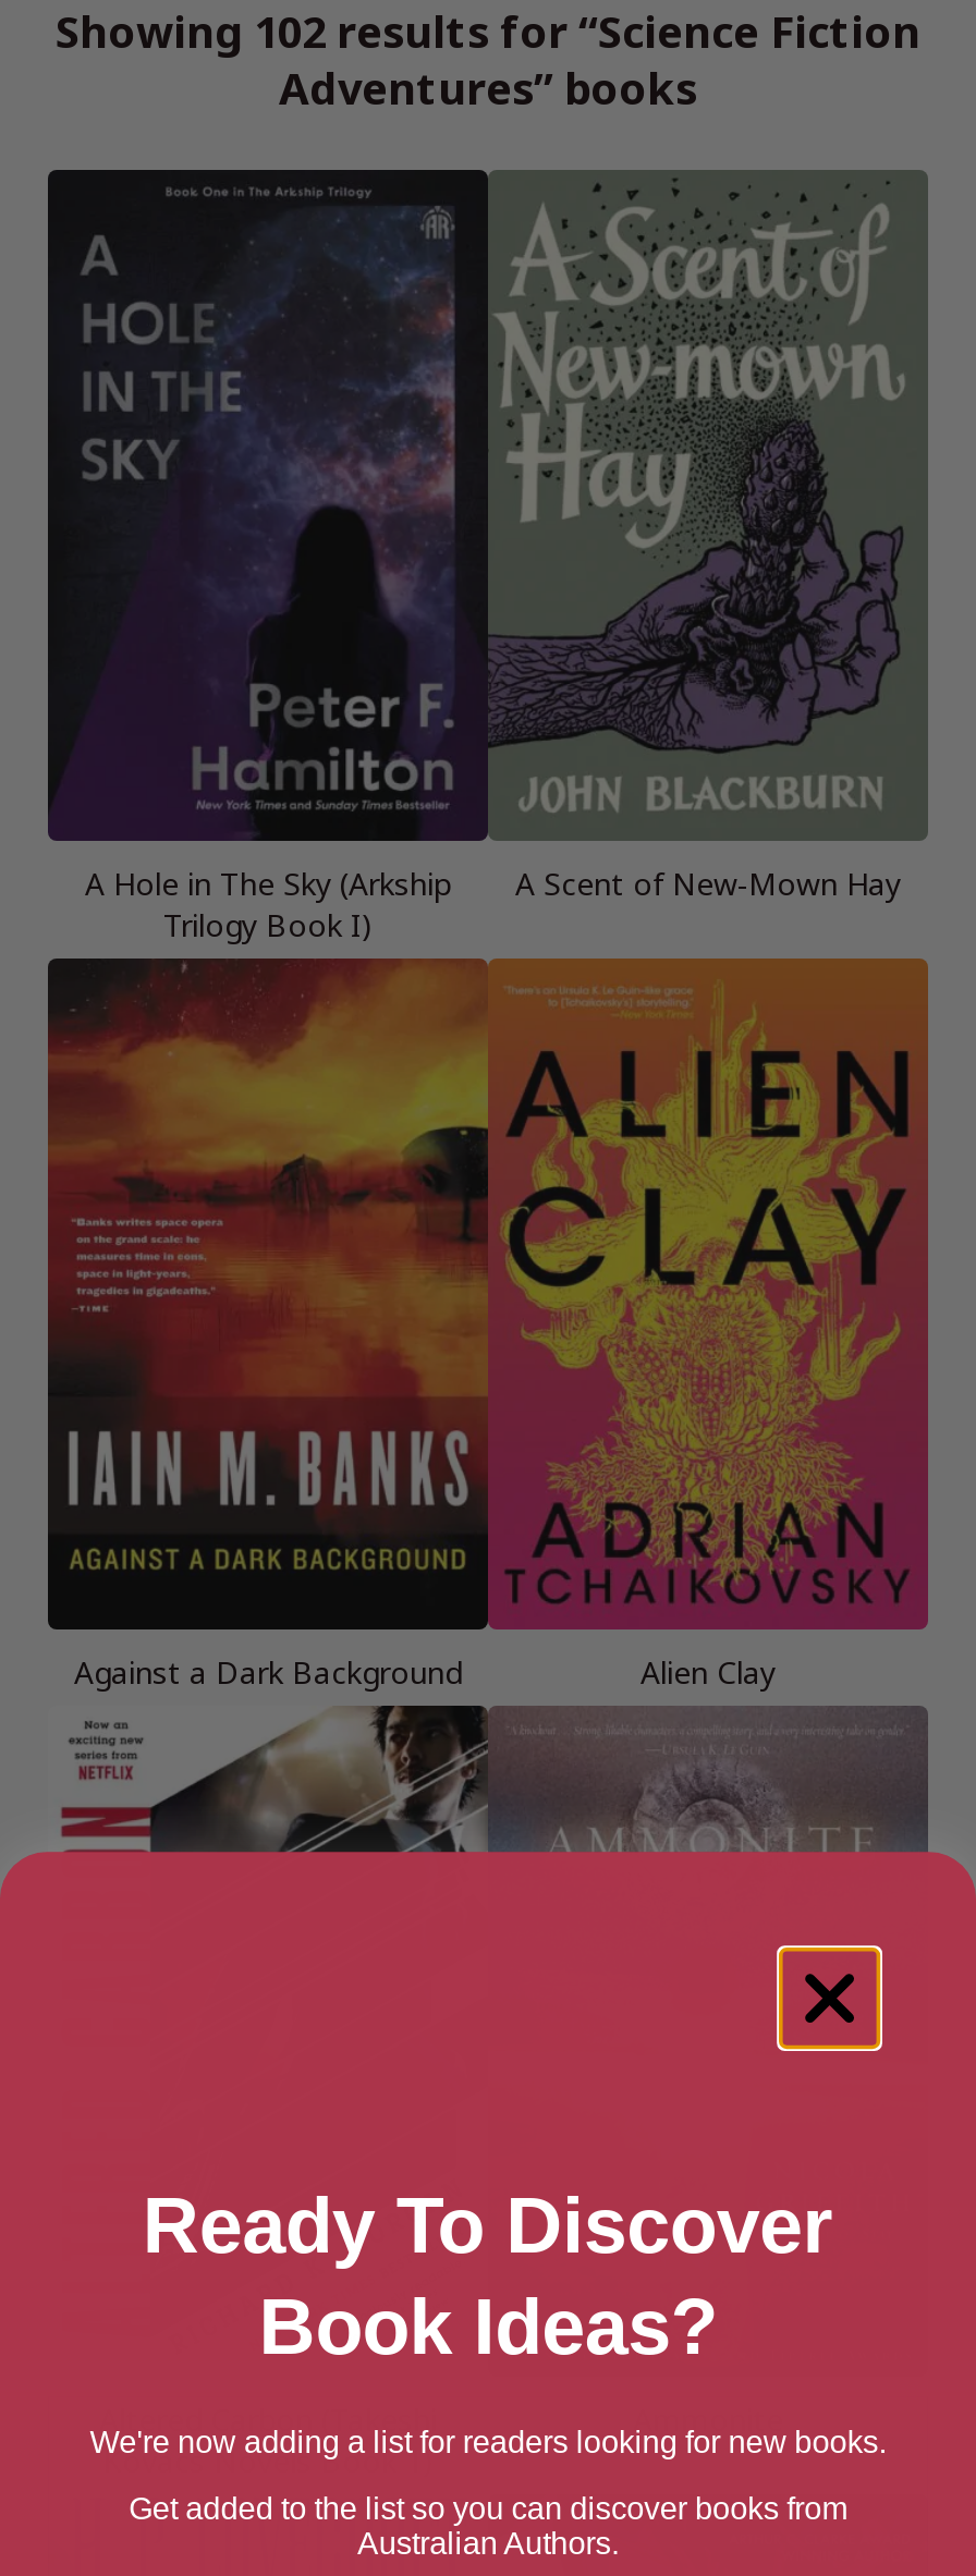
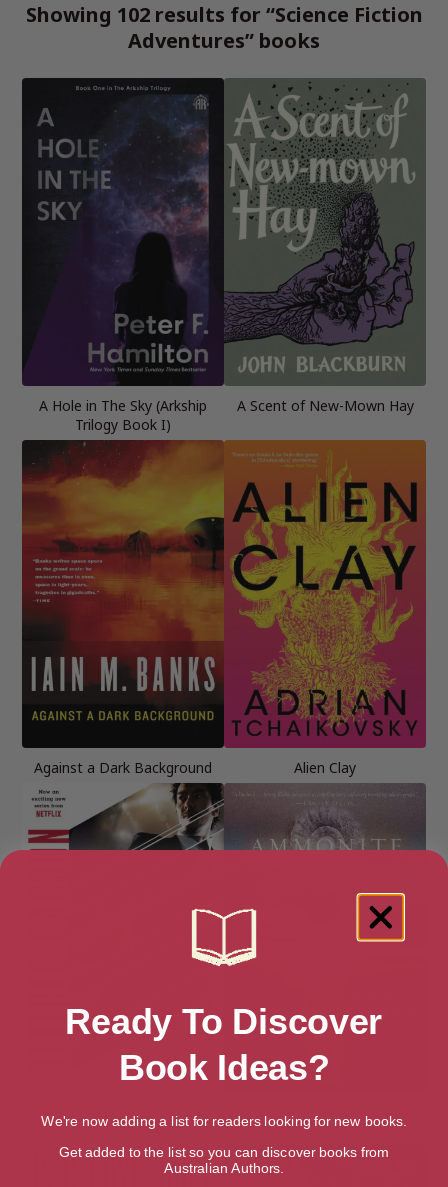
none -> [191,908,257,967] [image]

